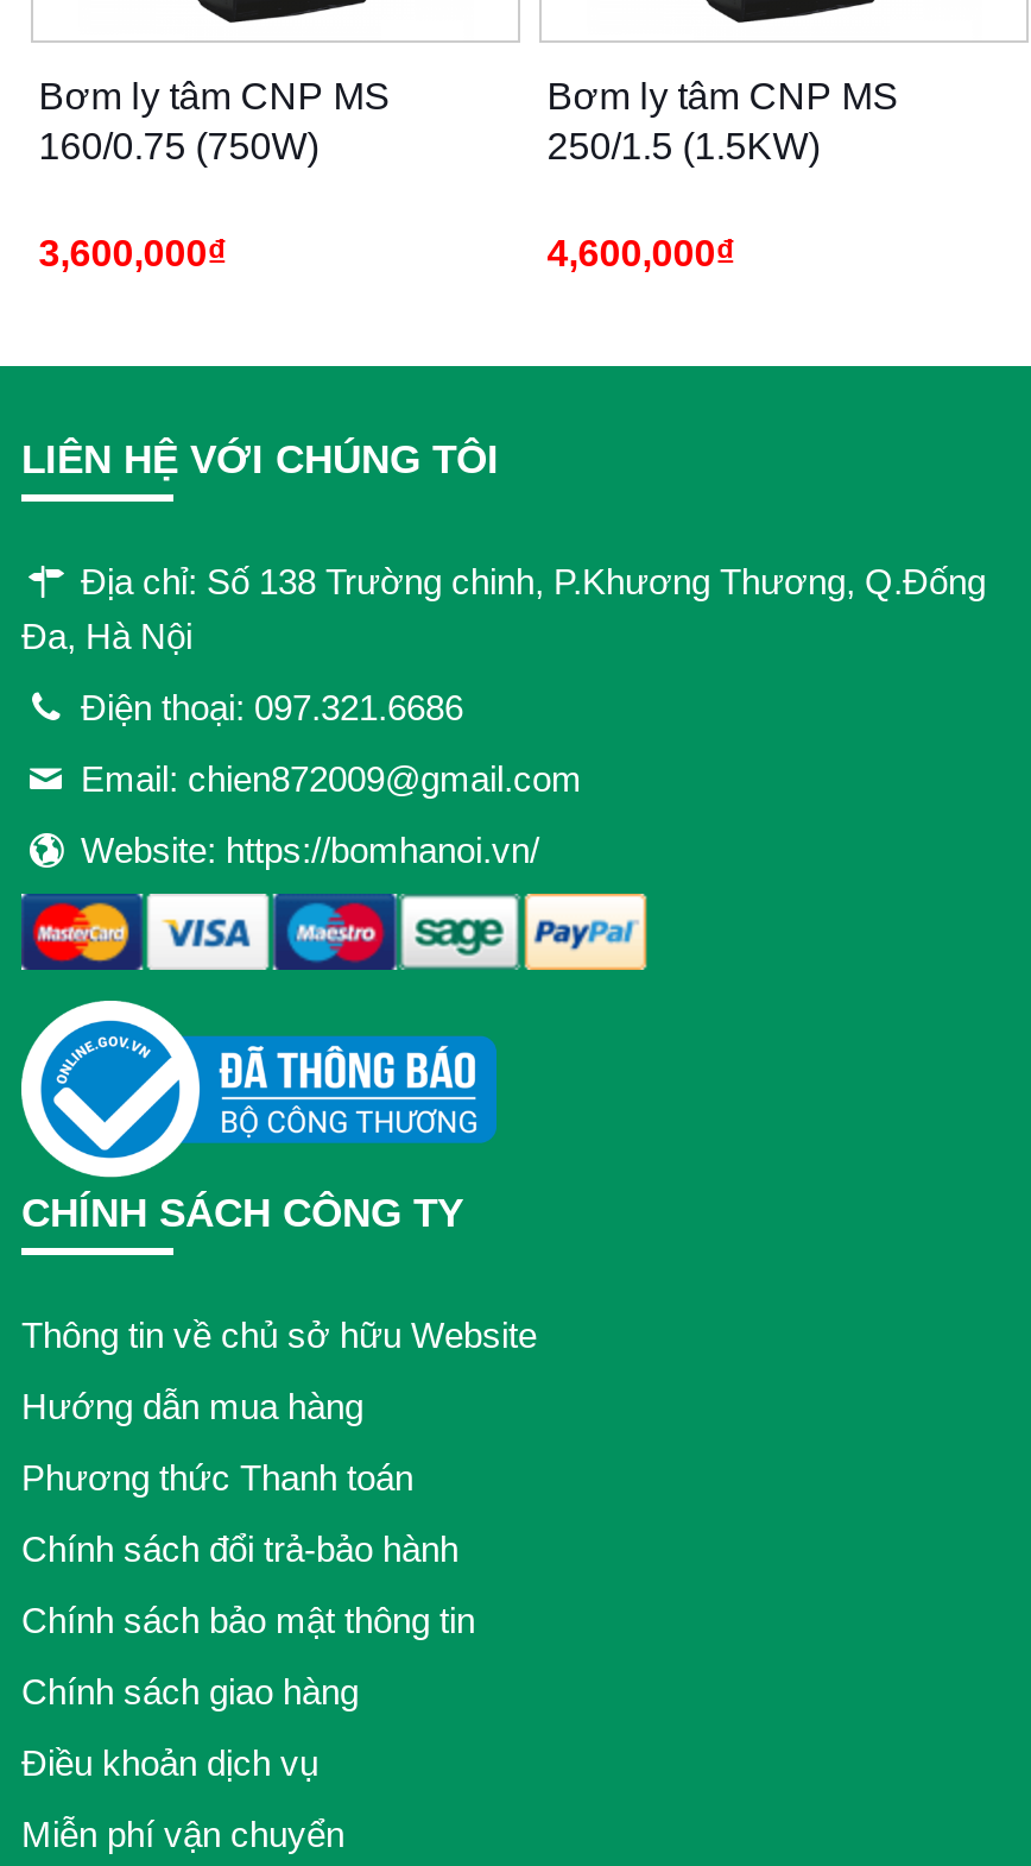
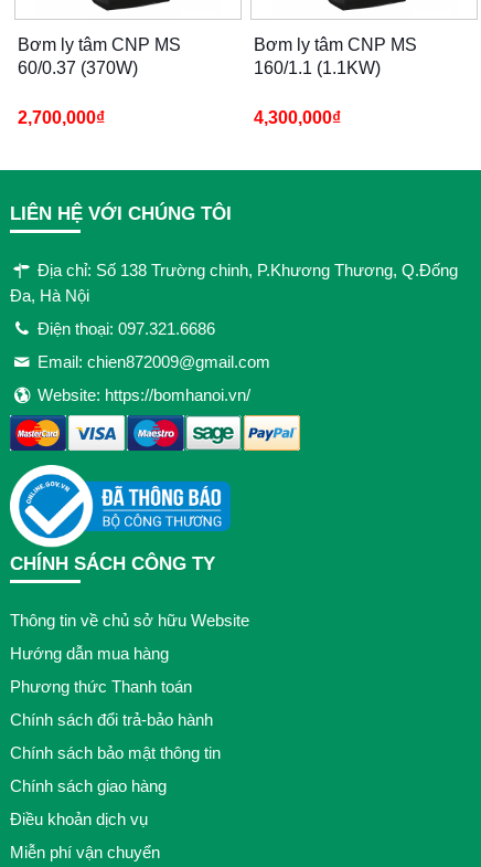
[39,125,319,166] 160/0.75 (750W) -> [18,58,138,77] 60/0.37 (370W)
[547,125,820,166] 250/1.5 (1.5KW) -> [254,58,381,77] 160/1.1 (1.1KW)
[39,232,226,273] 3,600,000₫ -> [18,108,105,127] 2,700,000₫
[547,232,735,273] 4,600,000₫ -> [254,108,341,127] 4,300,000₫

